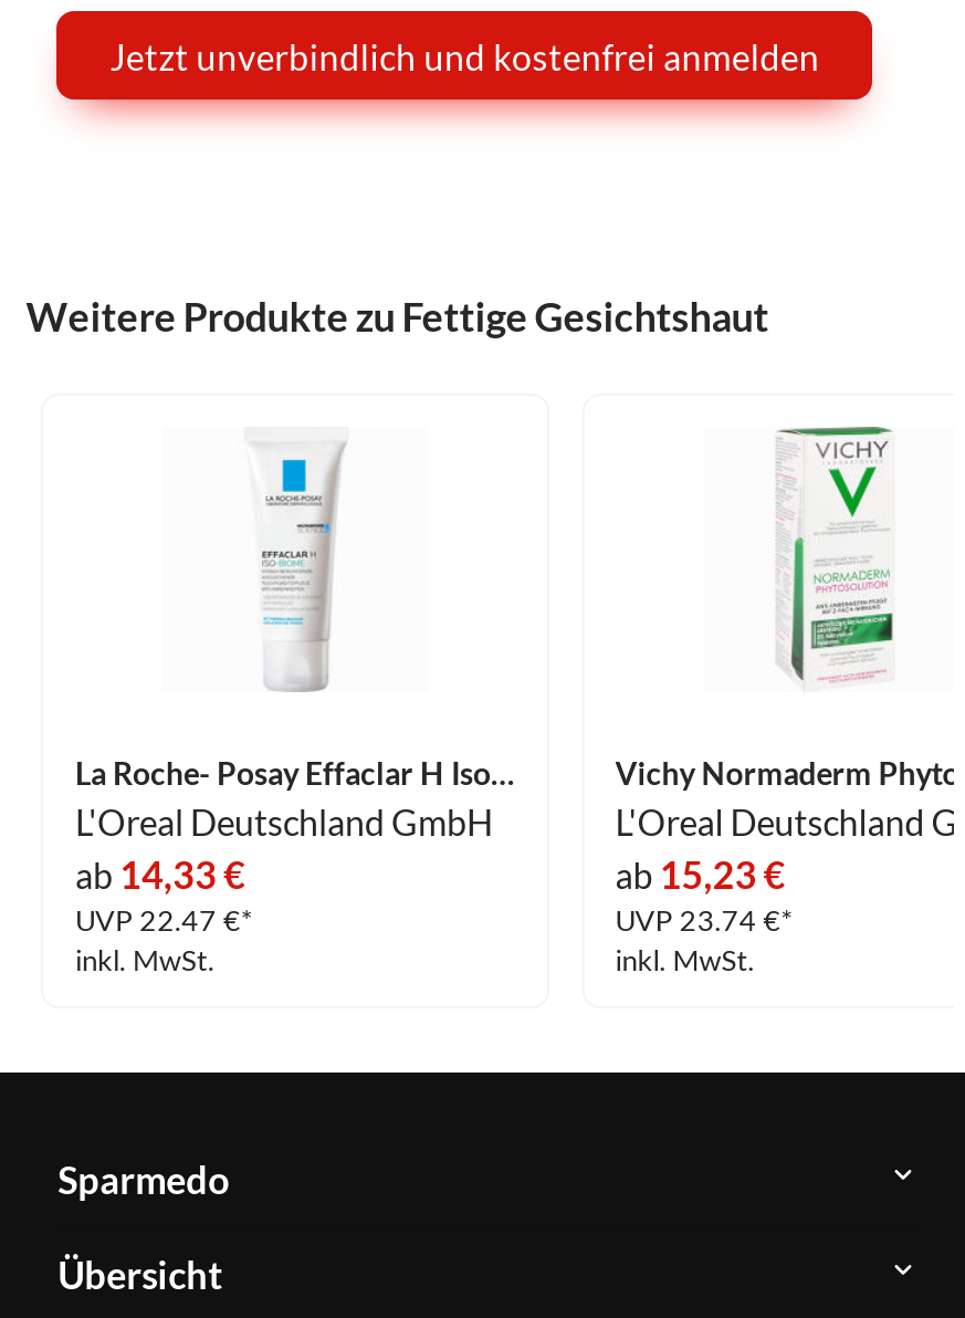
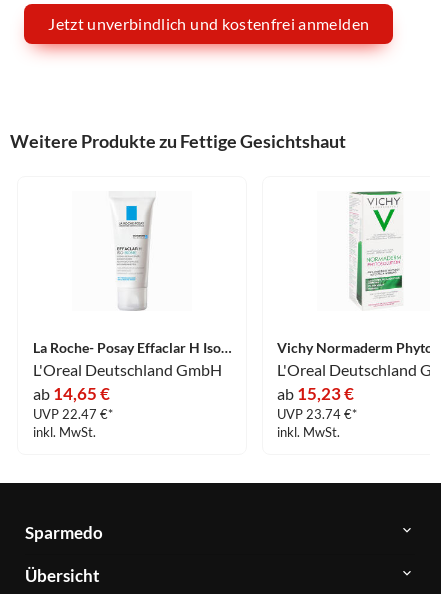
[75,851,245,898] ab 14,33 € -> [32,383,109,404] ab 14,65 €

